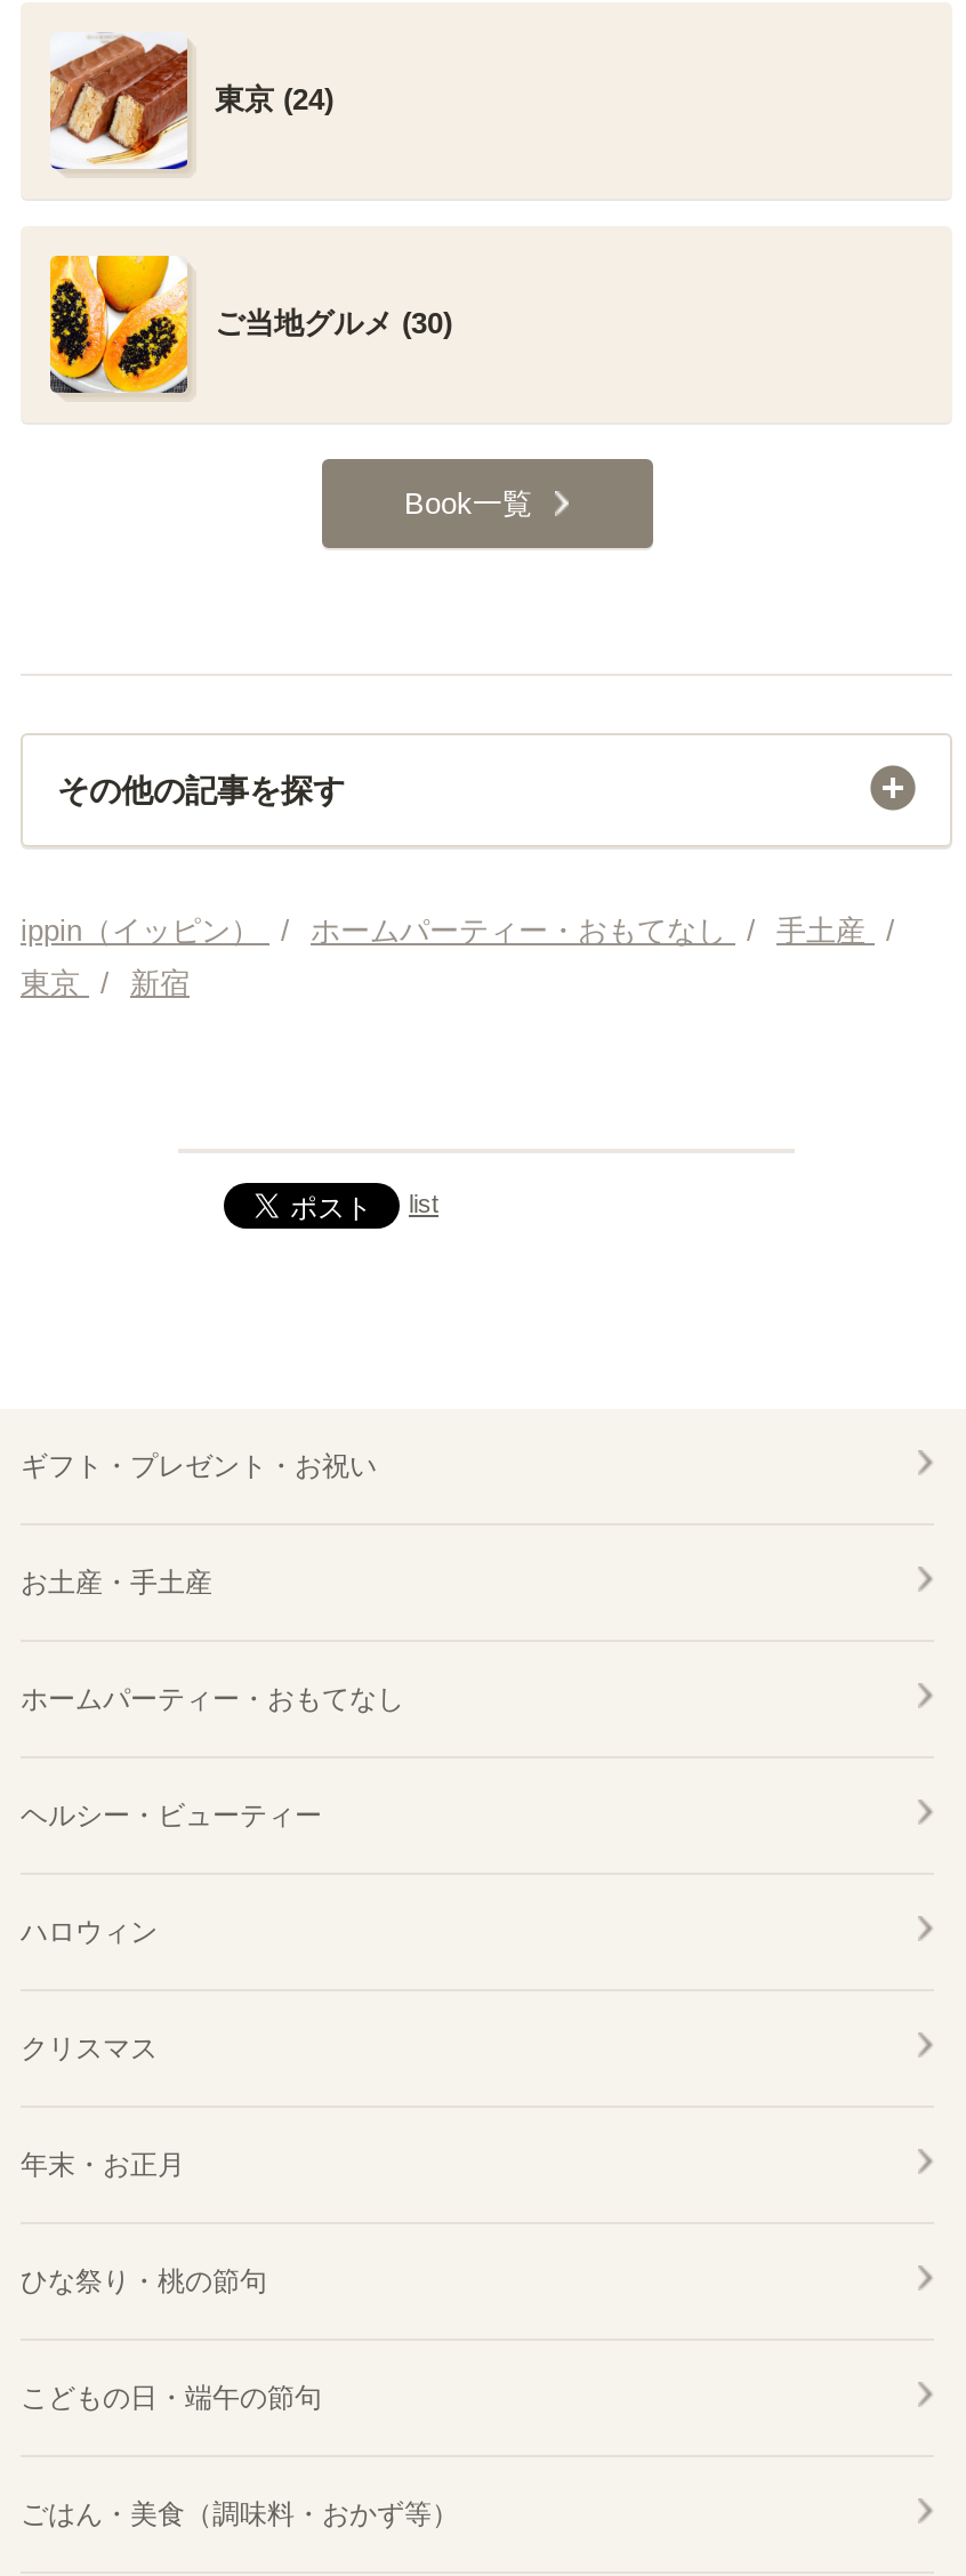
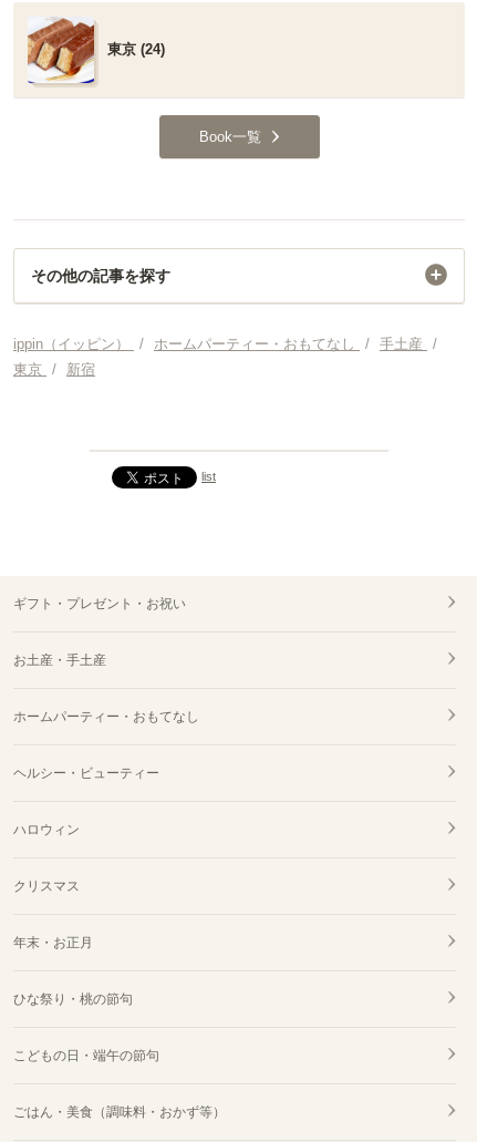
[48,253,452,395] [image] | ご当地グルメ (30) -> none

